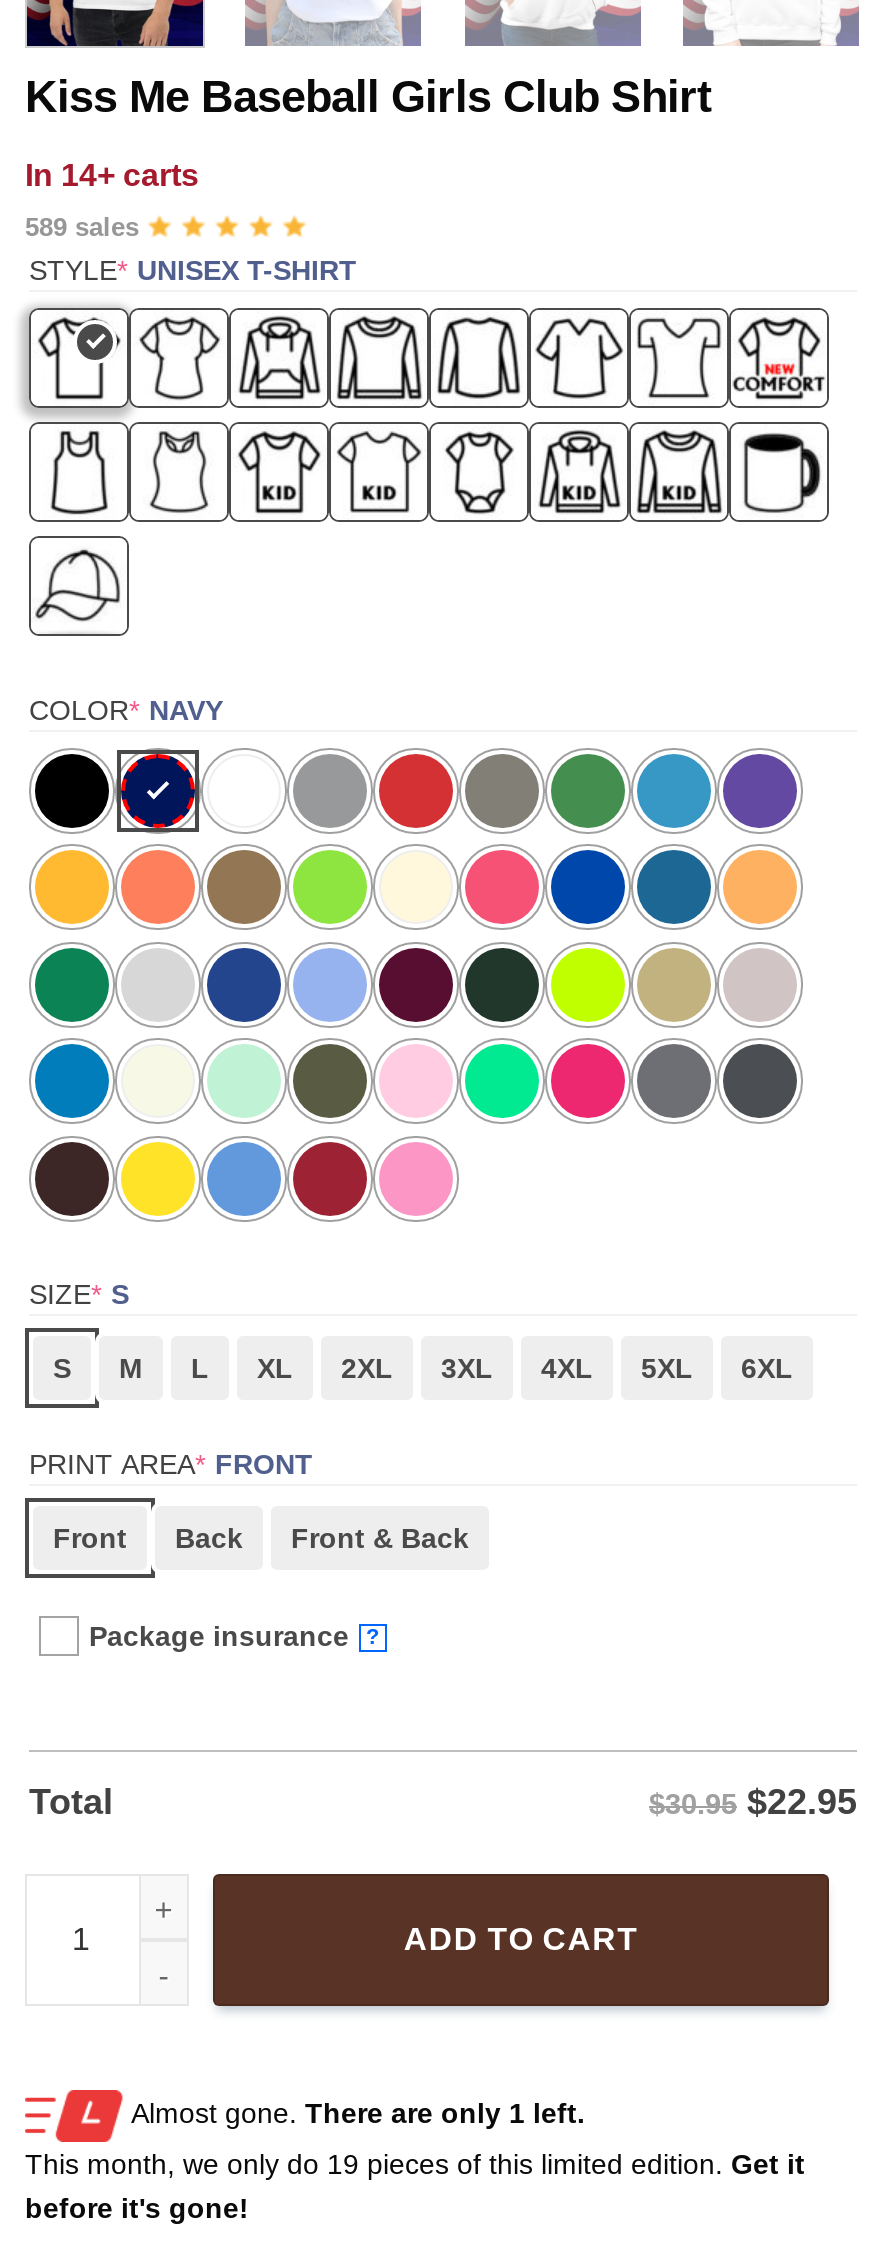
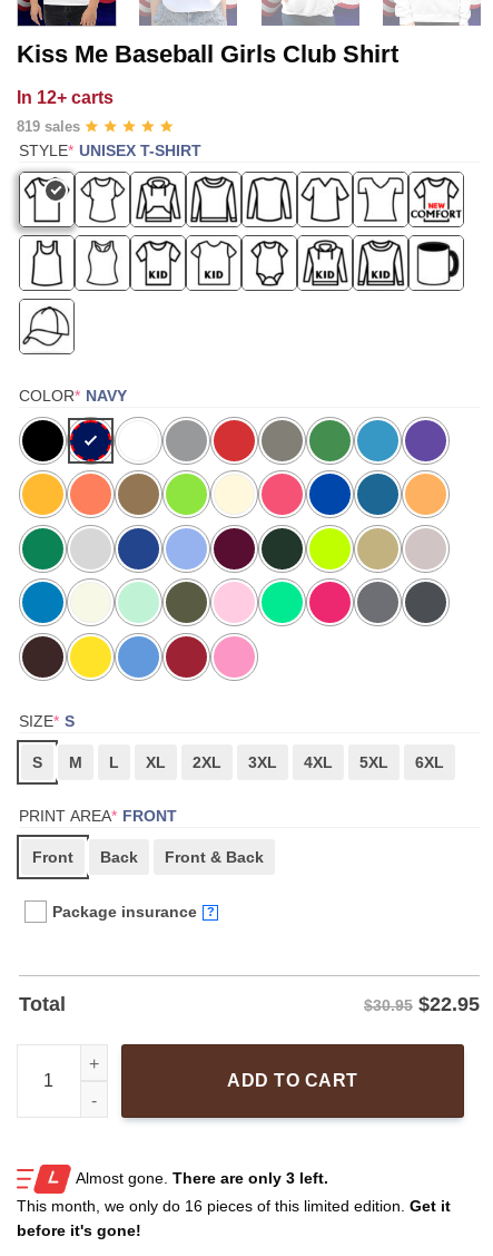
[25,157,199,191] In 14+ carts -> [17,87,114,106] In 12+ carts
[25,211,139,241] 589 sales -> [17,118,80,134] 819 sales
[131,2098,585,2130] Almost gone. There are only 1 left. -> [76,1169,328,1187] Almost gone. There are only 3 left.
[25,2148,805,2180] This month, we only do 19 pieces of this limited edition. Get it -> [17,1197,451,1215] This month, we only do 16 pieces of this limited edition. Get it

